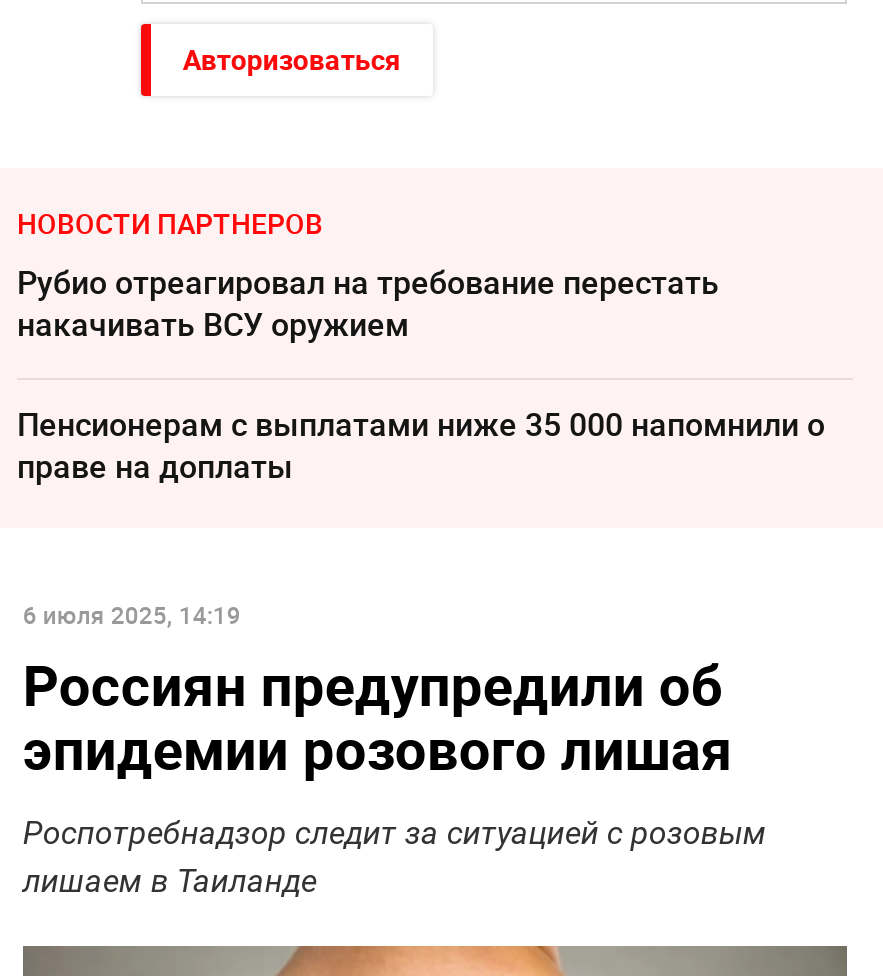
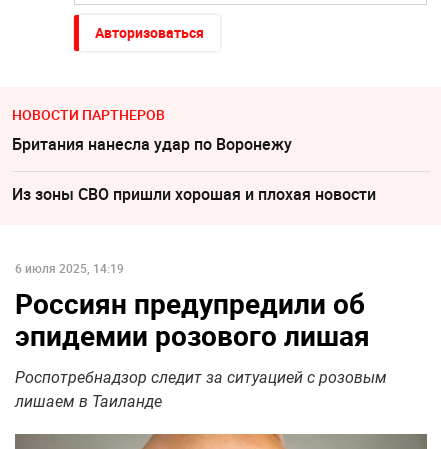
[17,260,719,346] Рубио отреагировал на требование перестать | накачивать ВСУ оружием -> [12,133,292,155] Британия нанесла удар по Воронежу
[17,402,825,488] Пенсионерам с выплатами ниже 35 000 напомнили о | праве на доплаты -> [12,183,376,205] Из зоны СВО пришли хорошая и плохая новости

